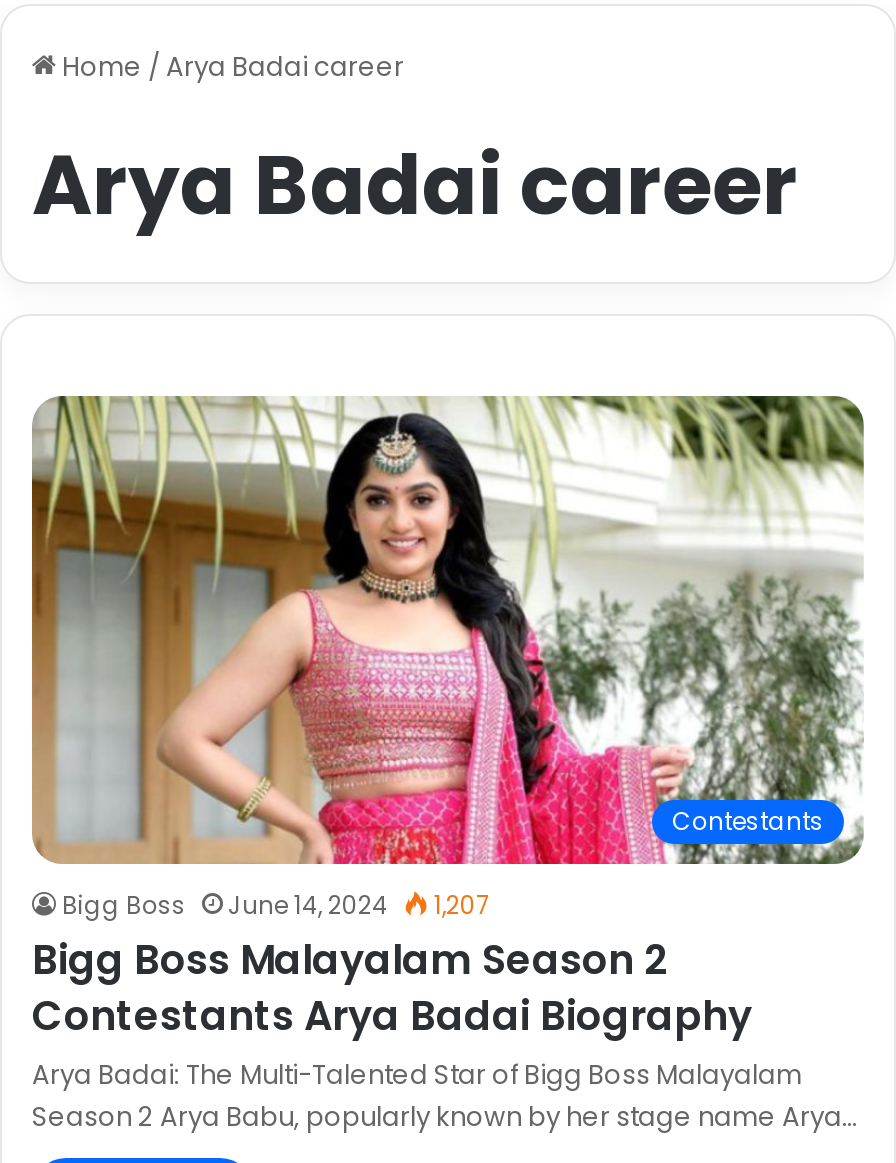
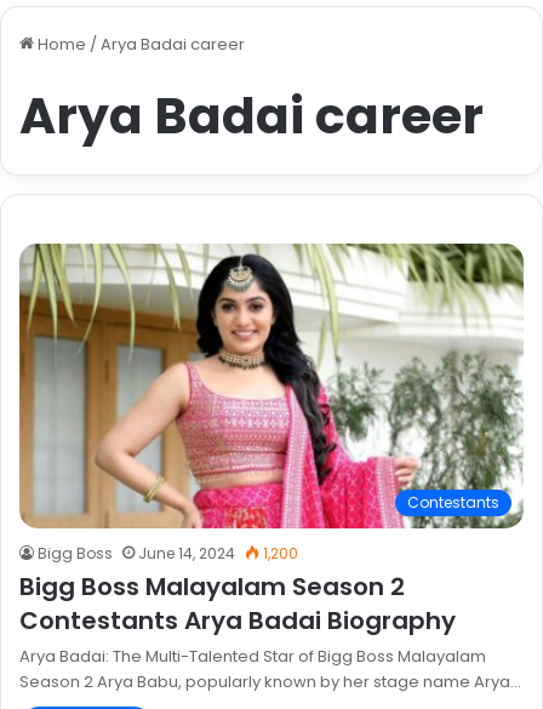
[62,889,490,923] Bigg Boss June 14, 2024 1,207 -> [38,543,298,564] Bigg Boss June 14, 2024 1,200

